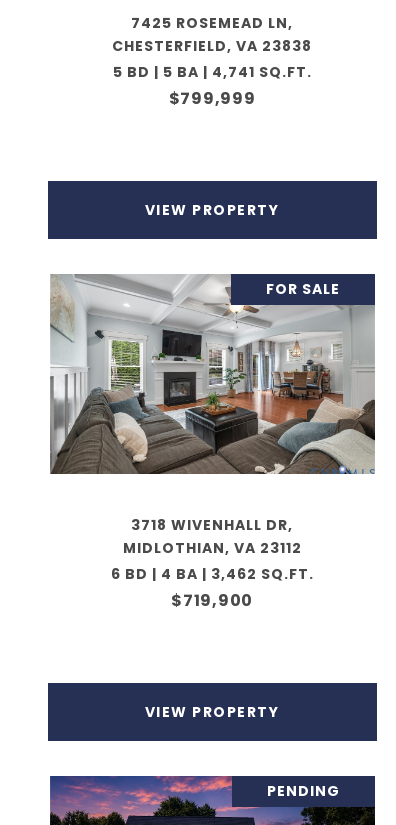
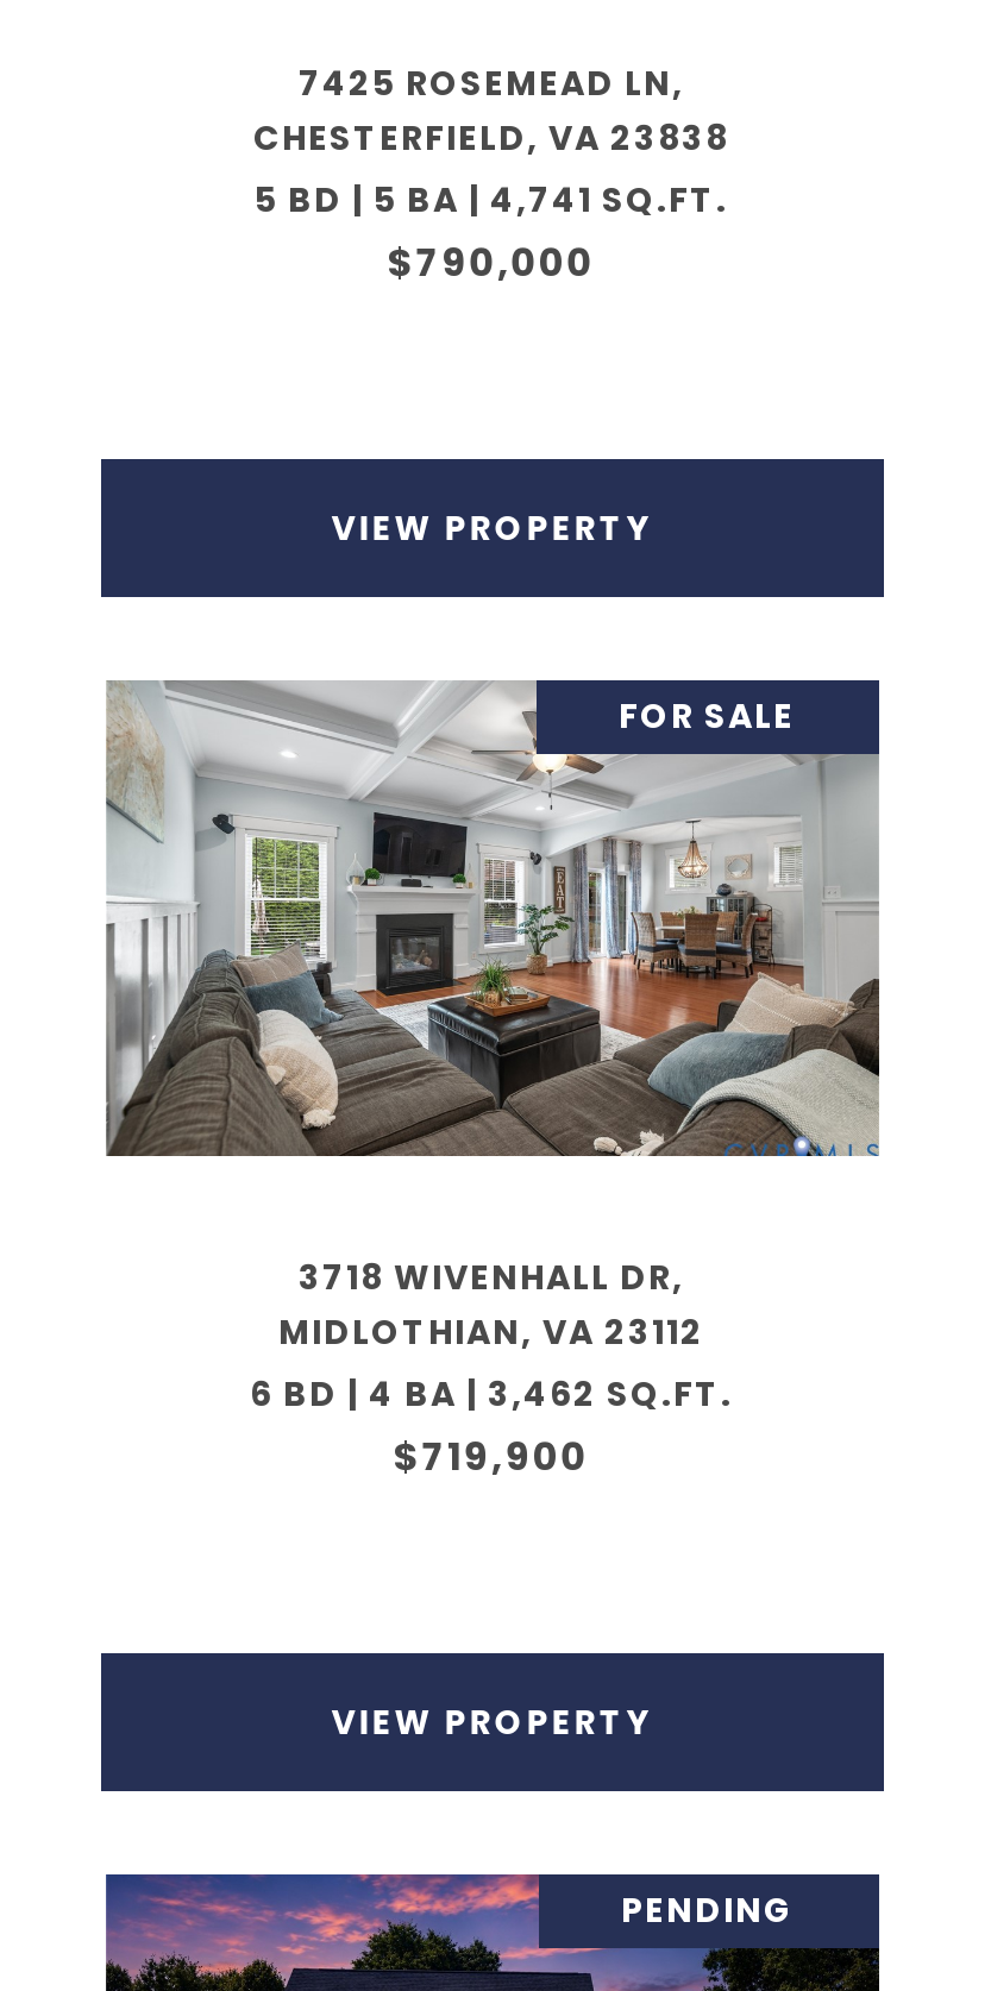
[168,87,255,110] $799,999 -> [388,235,595,290] $790,000

